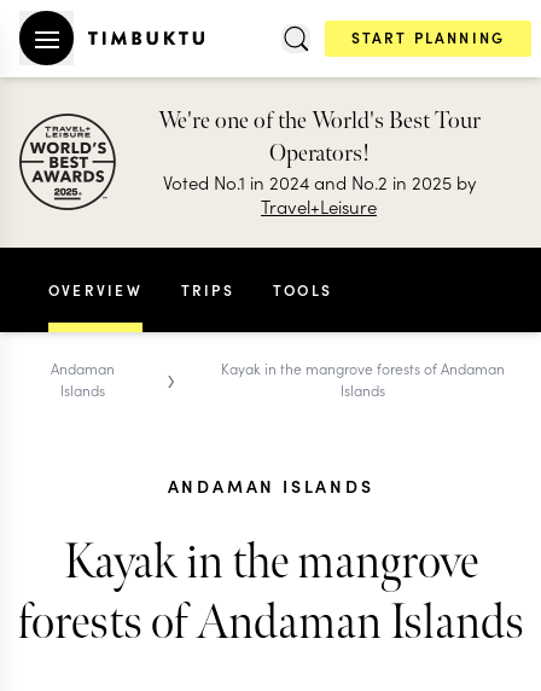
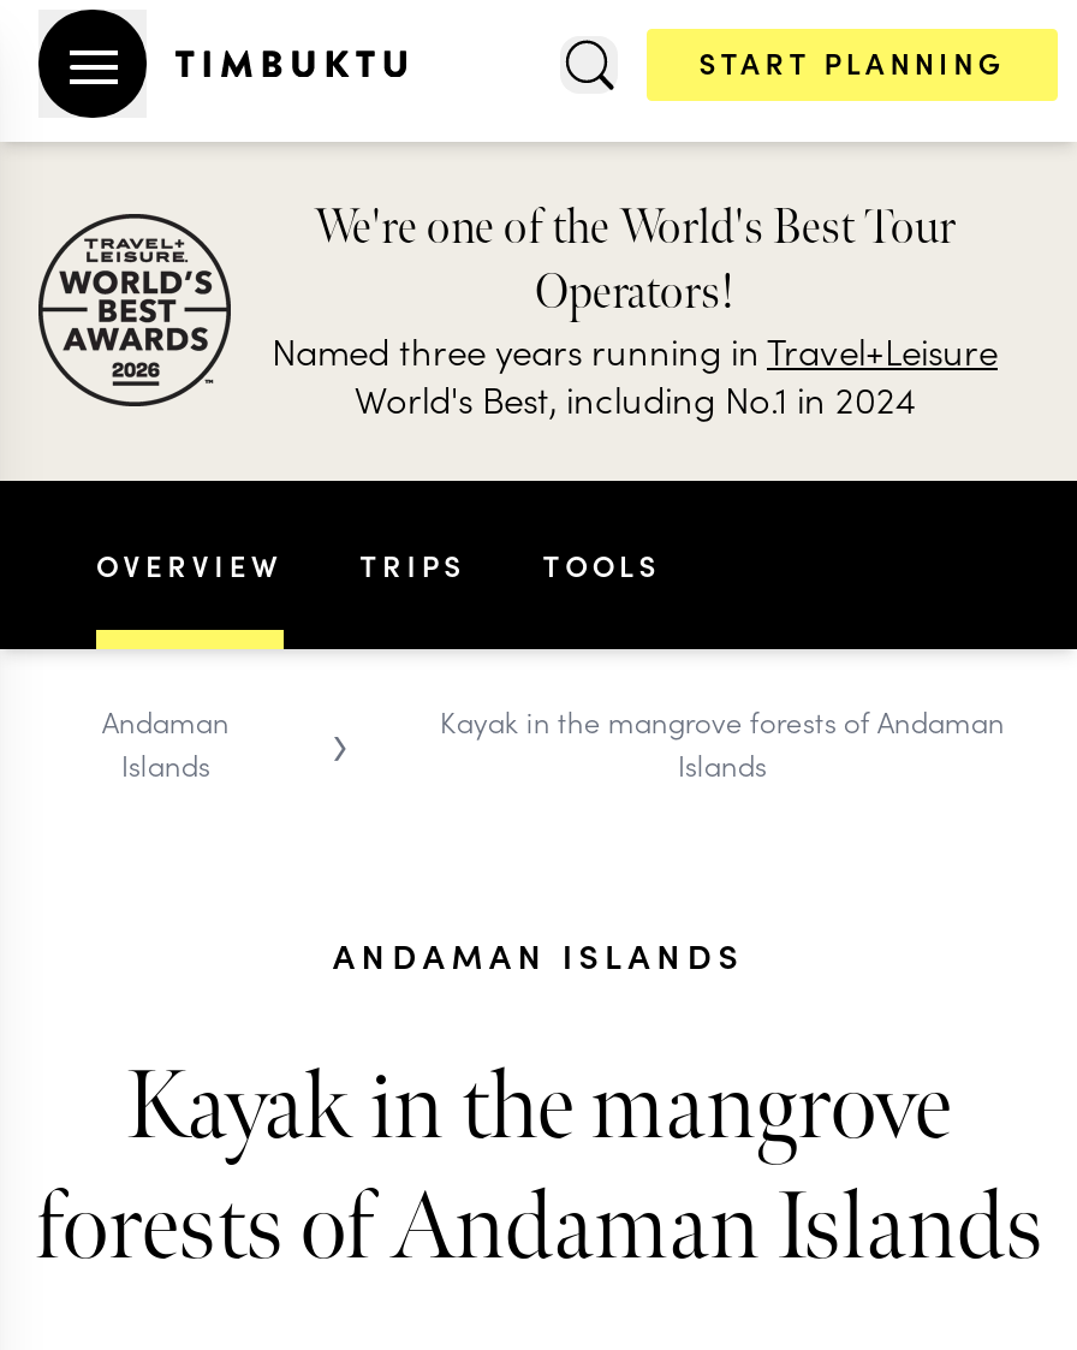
[162,169,475,219] Voted No.1 in 2024 and No.2 in 2025 by | Travel+Leisure -> [272,325,998,423] Named three years running in Travel+Leisure | World's Best, including No.1 in 2024

